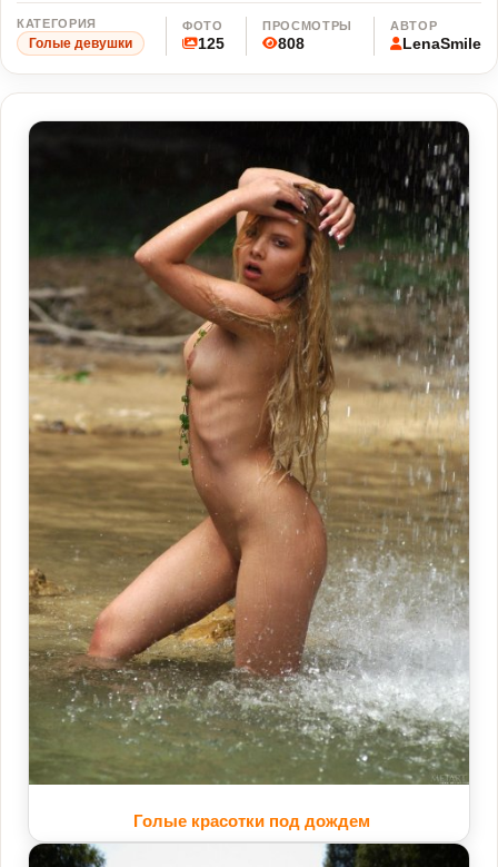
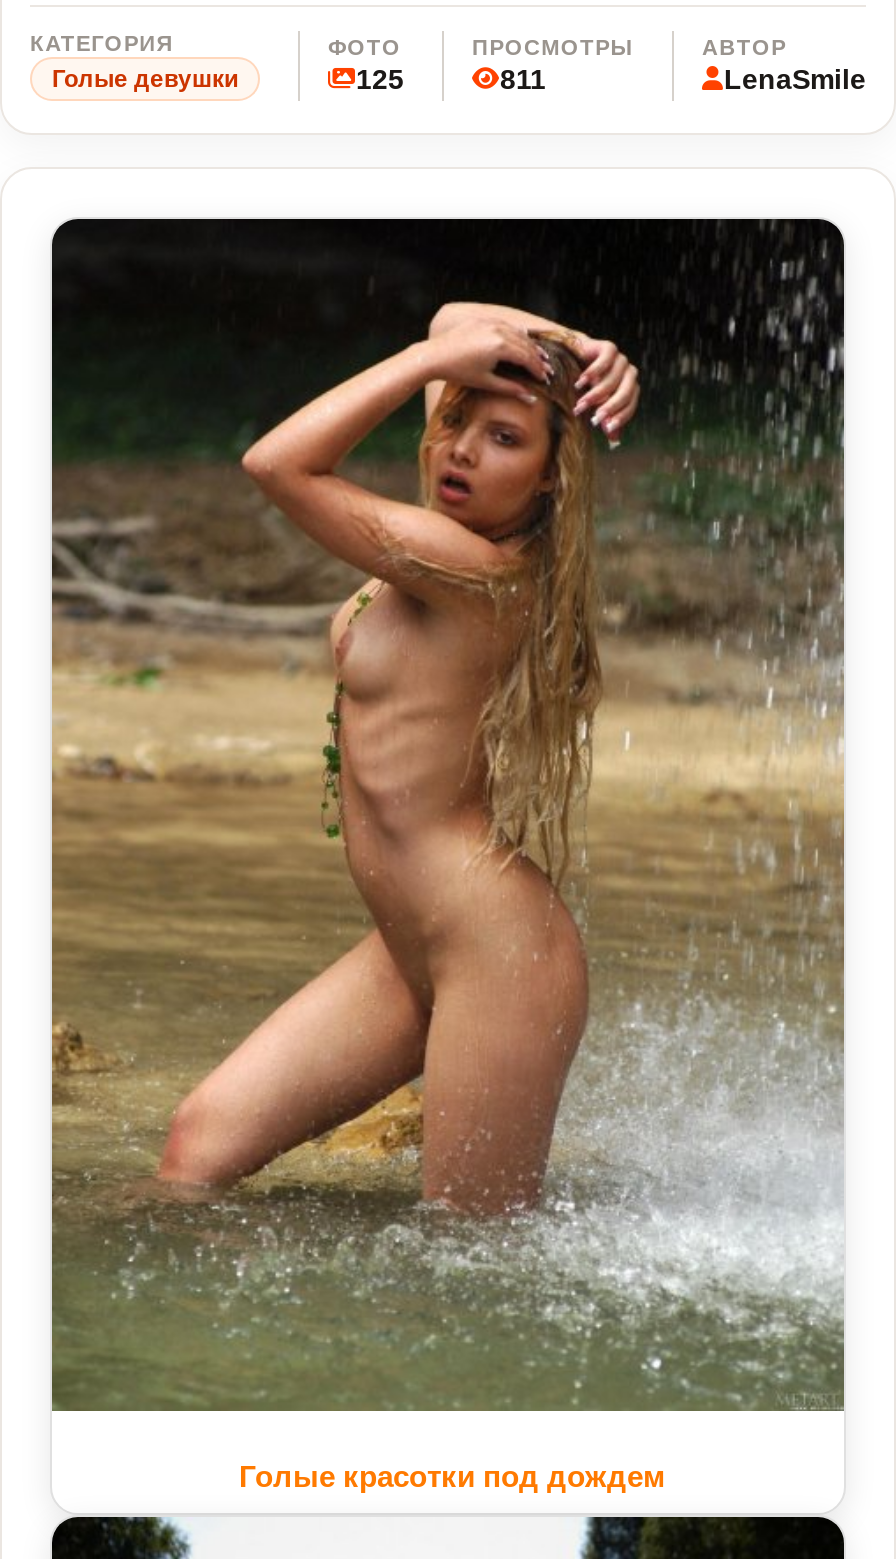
[278,35,305,52] 808 -> [500,63,546,95] 811

